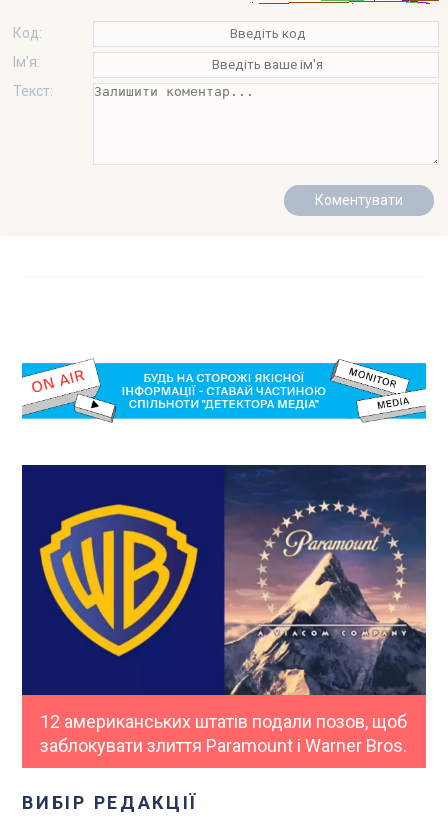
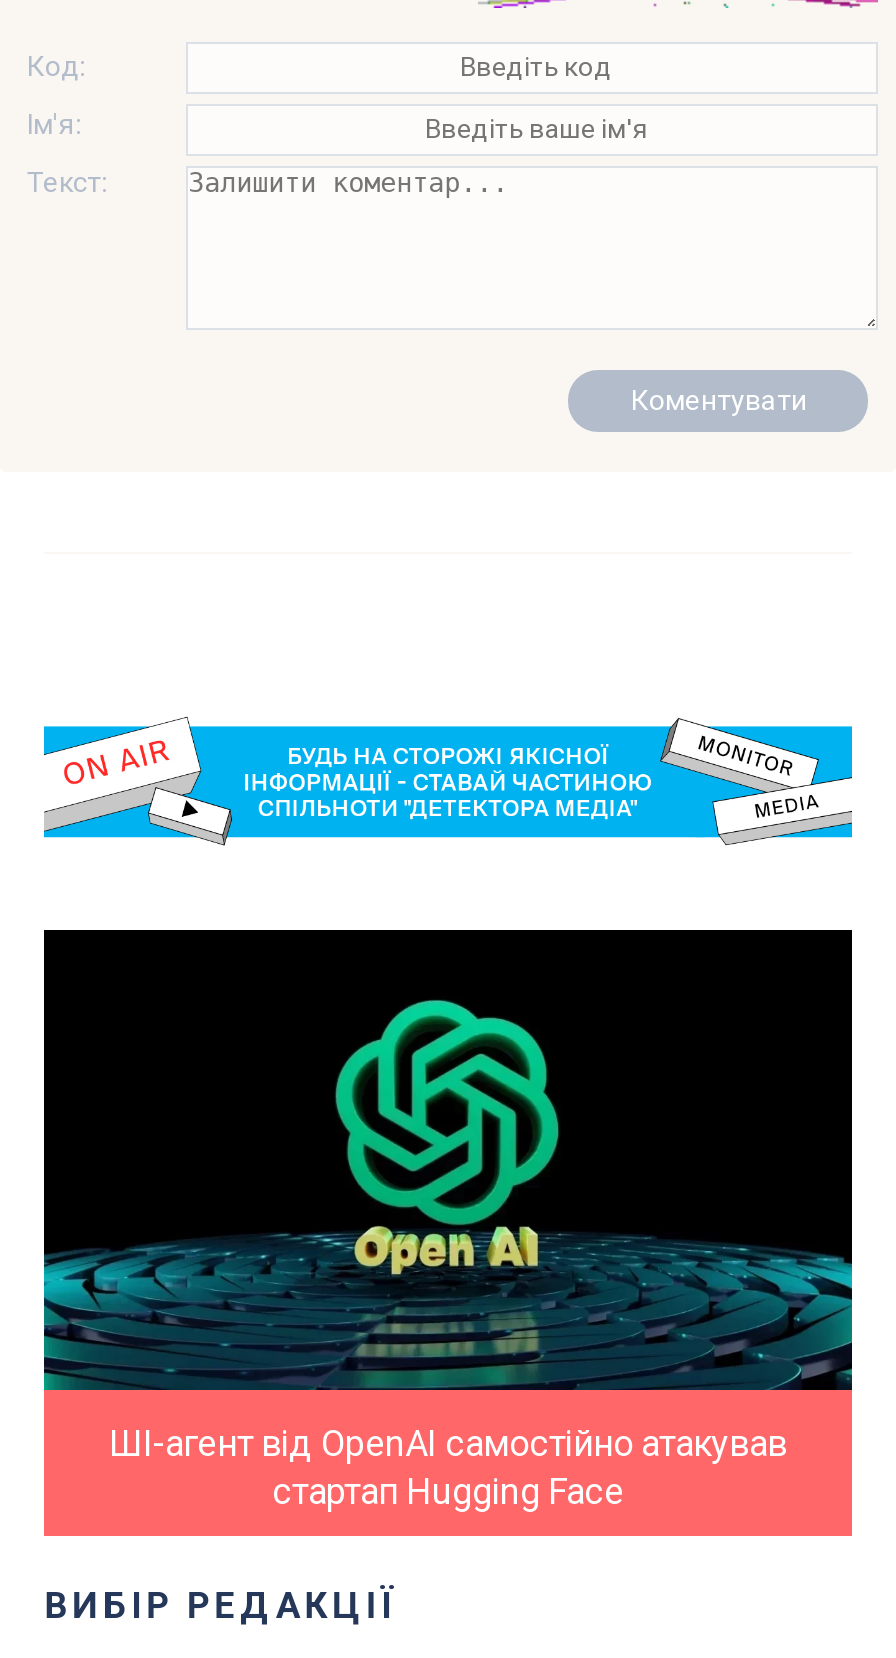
[21,464,427,756] [image] | 12 американських штатів подали позов, щоб | заблокувати злиття Paramount і Warner Bros. -> [42,928,854,1512] [image] | ШІ-агент від OpenAI самостійно атакував | стартап Hugging Face

